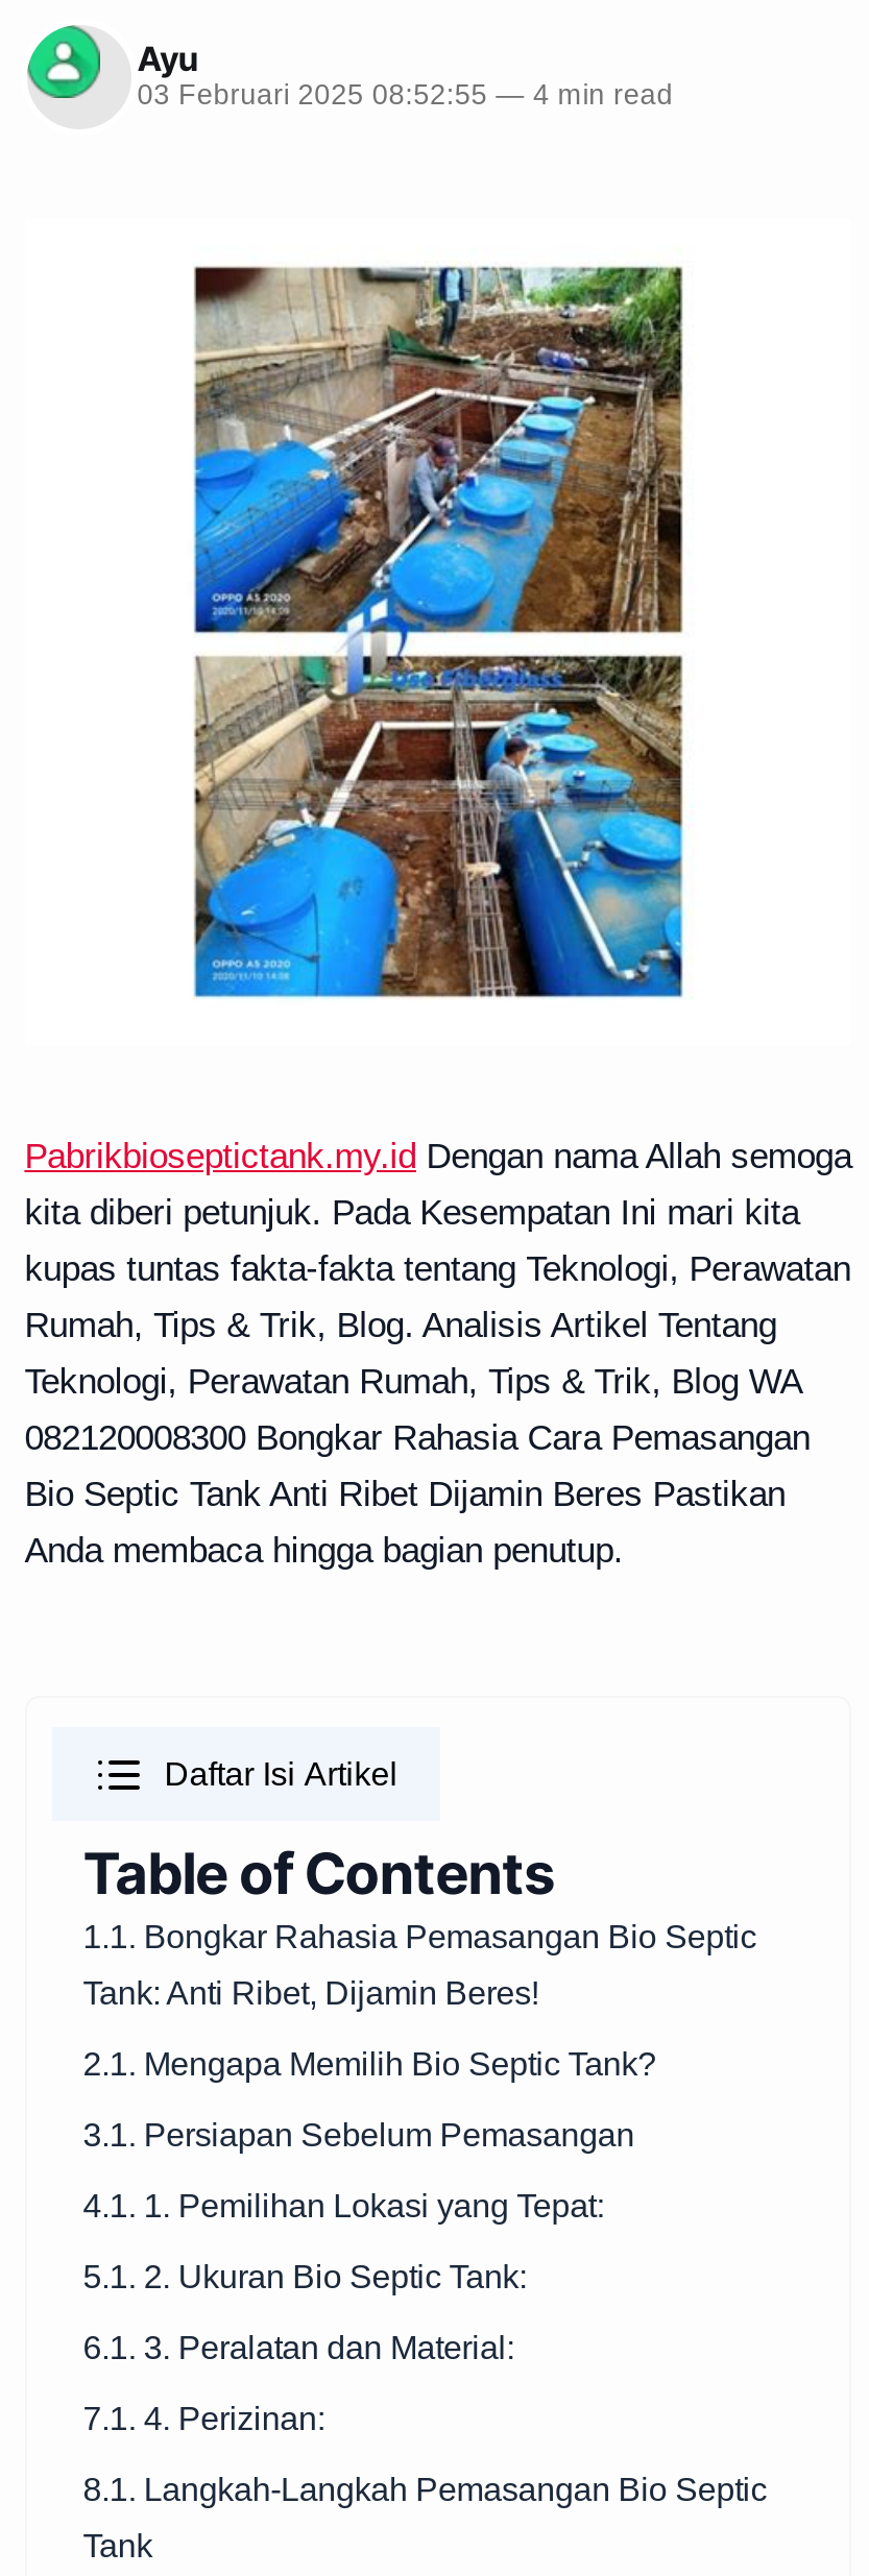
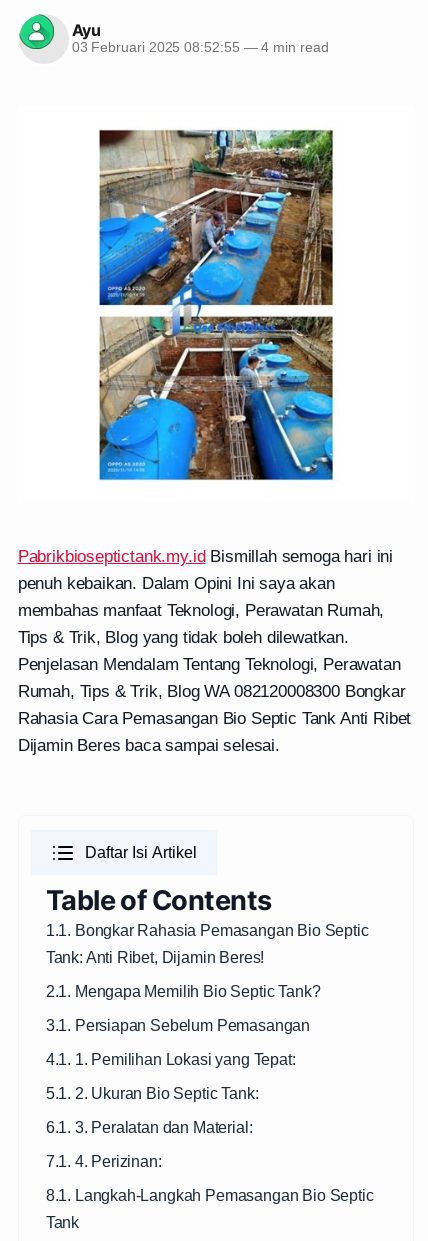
[24,1137,852,1571] Pabrikbioseptictank.my.id Dengan nama Allah semoga | kita diberi petunjuk. Pada Kesempatan Ini mari kita | kupas tuntas fakta-fakta tentang Teknologi, Perawatan | Rumah, Tips & Trik, Blog. Analisis Artikel Tentang | Teknologi, Perawatan Rumah, Tips & Trik, Blog WA | 082120008300 Bongkar Rahasia Cara Pemasangan | Bio Septic Tank Anti Ribet Dijamin Beres Pastikan | Anda membaca hingga bagian penutup. -> [18,547,411,755] Pabrikbioseptictank.my.id Bismillah semoga hari ini | penuh kebaikan. Dalam Opini Ini saya akan | membahas manfaat Teknologi, Perawatan Rumah, | Tips & Trik, Blog yang tidak boleh dilewatkan. | Penjelasan Mendalam Tentang Teknologi, Perawatan | Rumah, Tips & Trik, Blog WA 082120008300 Bongkar | Rahasia Cara Pemasangan Bio Septic Tank Anti Ribet | Dijamin Beres baca sampai selesai.

